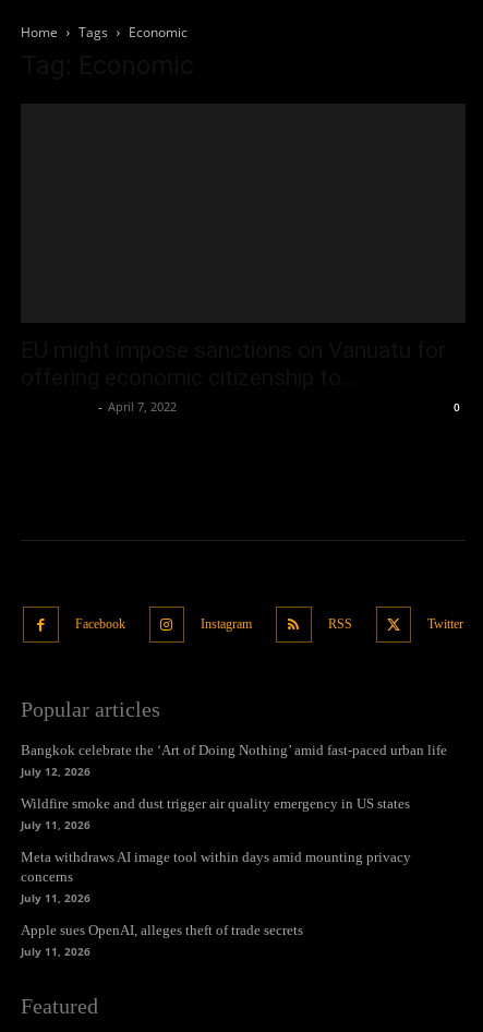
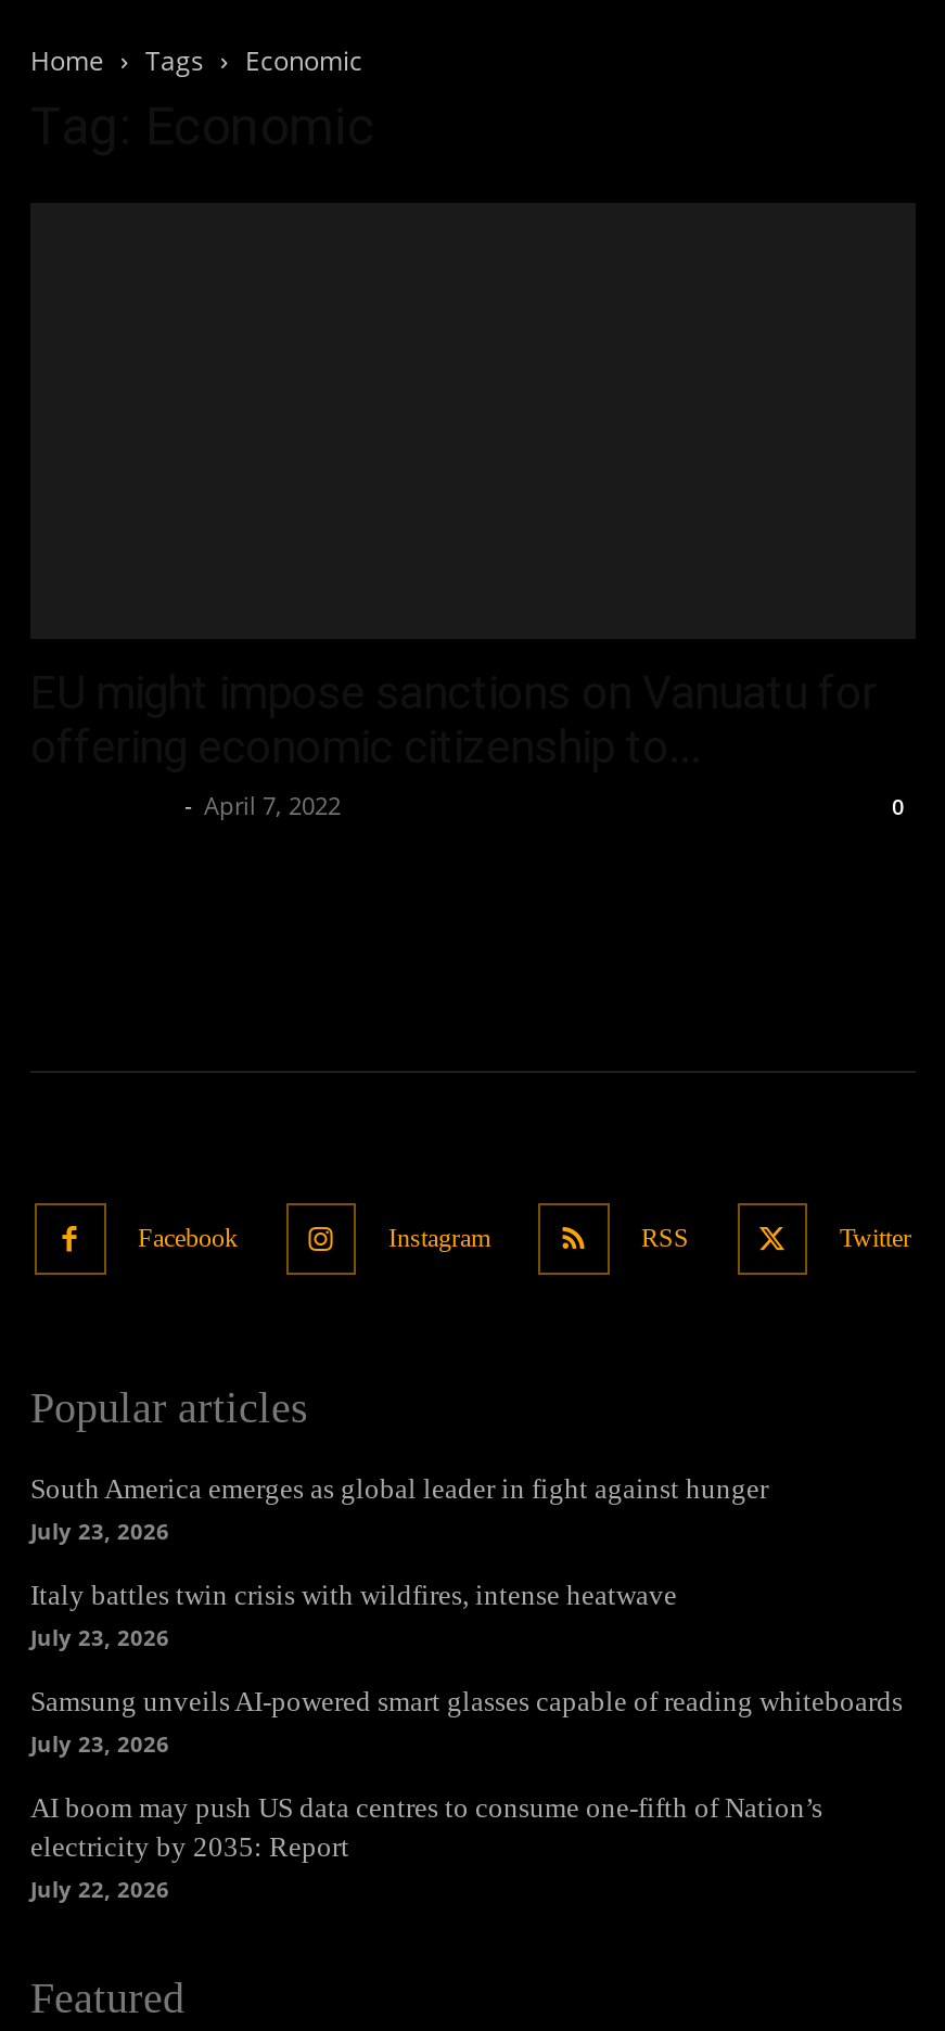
[21,742,447,779] Bangkok celebrate the ‘Art of Doing Nothing’ amid fast-paced urban life | July 12, 2026 -> [30,1472,768,1546] South America emerges as global leader in fight against hunger | July 23, 2026
[21,795,410,832] Wildfire smoke and dust trigger air quality emergency in US states | July 11, 2026 -> [30,1579,677,1652] Italy battles twin crisis with wildfires, intense heatwave | July 23, 2026
[21,849,411,905] Meta withdraws AI image tool within days amid mounting privacy | concerns | July 11, 2026 -> [30,1685,903,1759] Samsung unveils AI-powered smart glasses capable of reading whiteboards | July 23, 2026
[21,922,303,959] Apple sues OpenAI, alleges theft of trade secrets | July 11, 2026 -> [30,1791,822,1904] AI boom may push US data centres to consume one-fifth of Nation’s | electricity by 2035: Report | July 22, 2026

